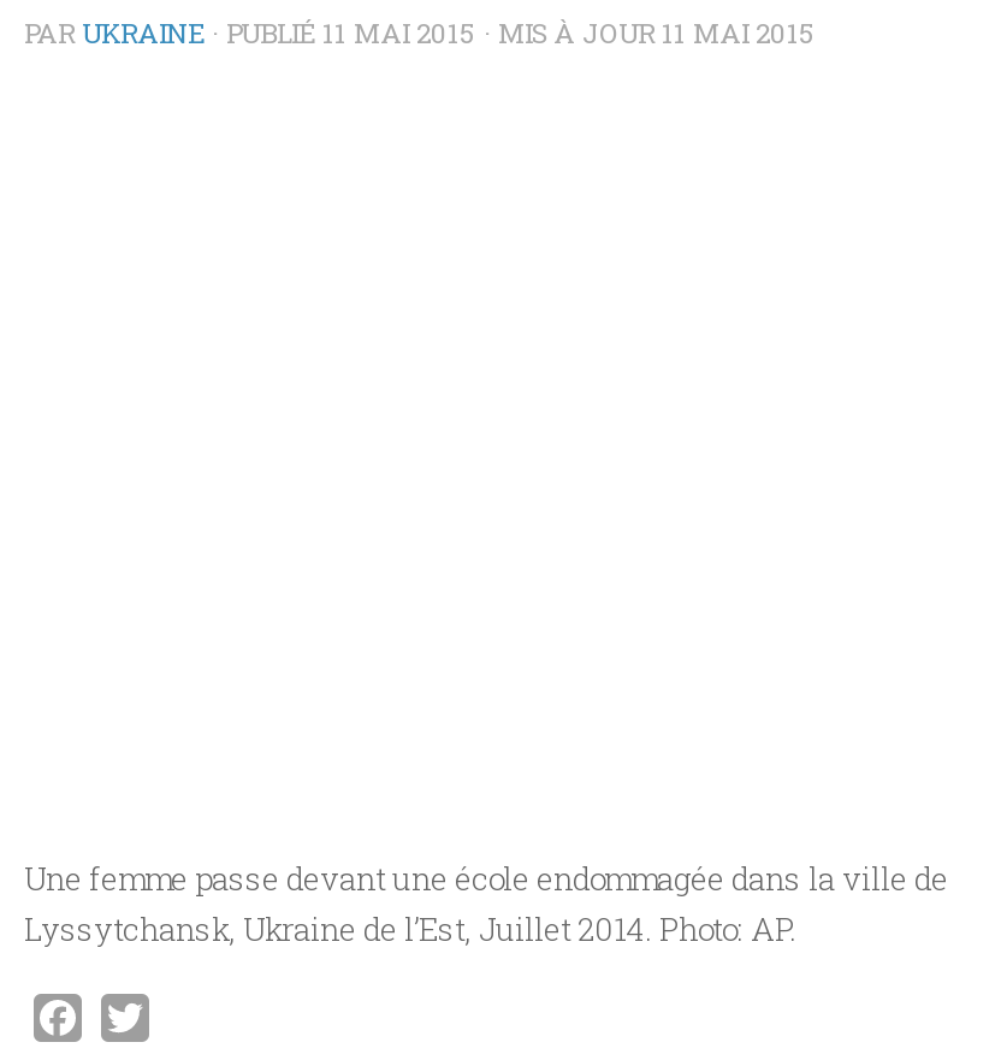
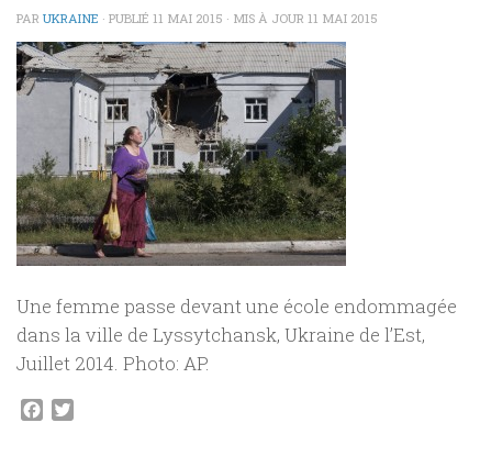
none -> [15,41,347,267] [image]

